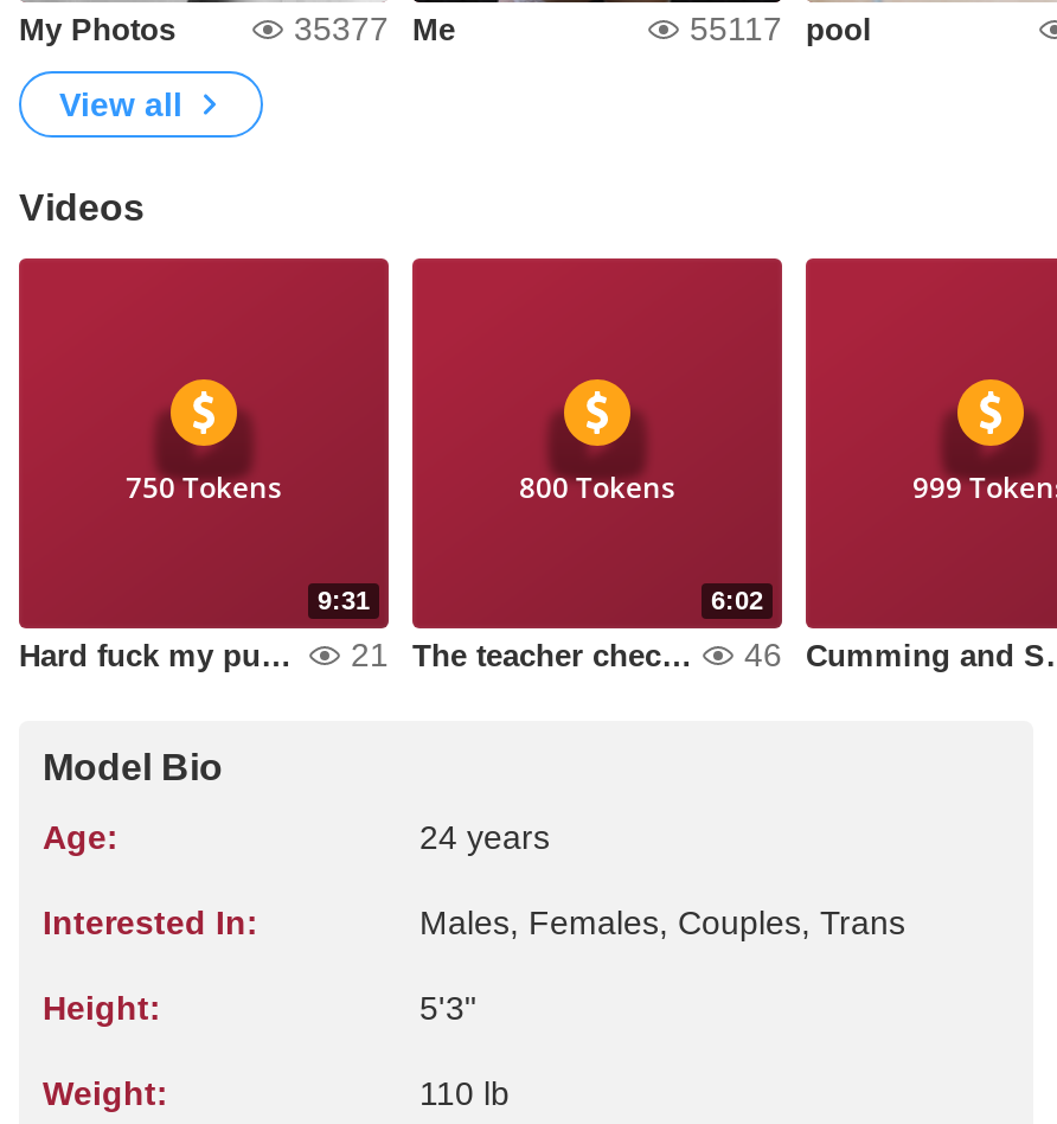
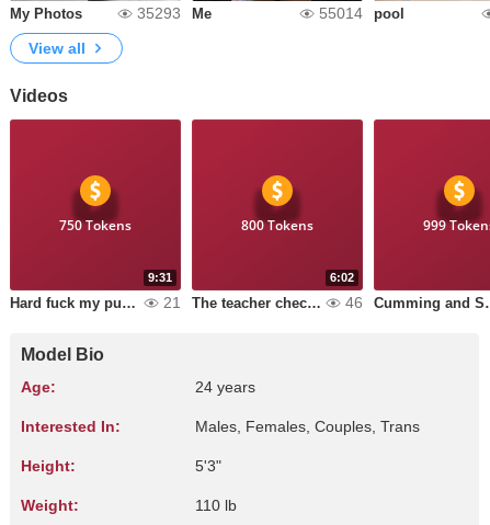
[294,9,455,47] 35377 Me -> [137,4,212,22] 35293 Me
[690,9,872,47] 55117 pool -> [319,4,404,22] 55014 pool

